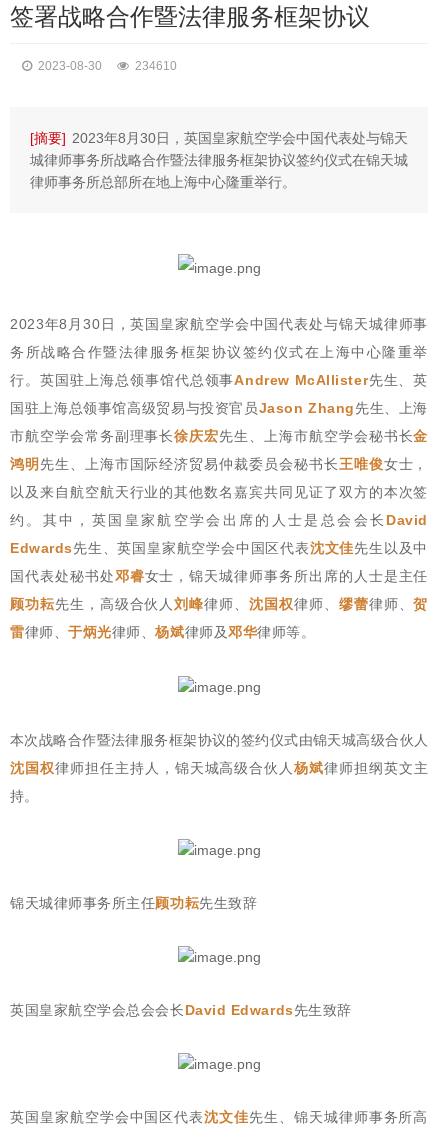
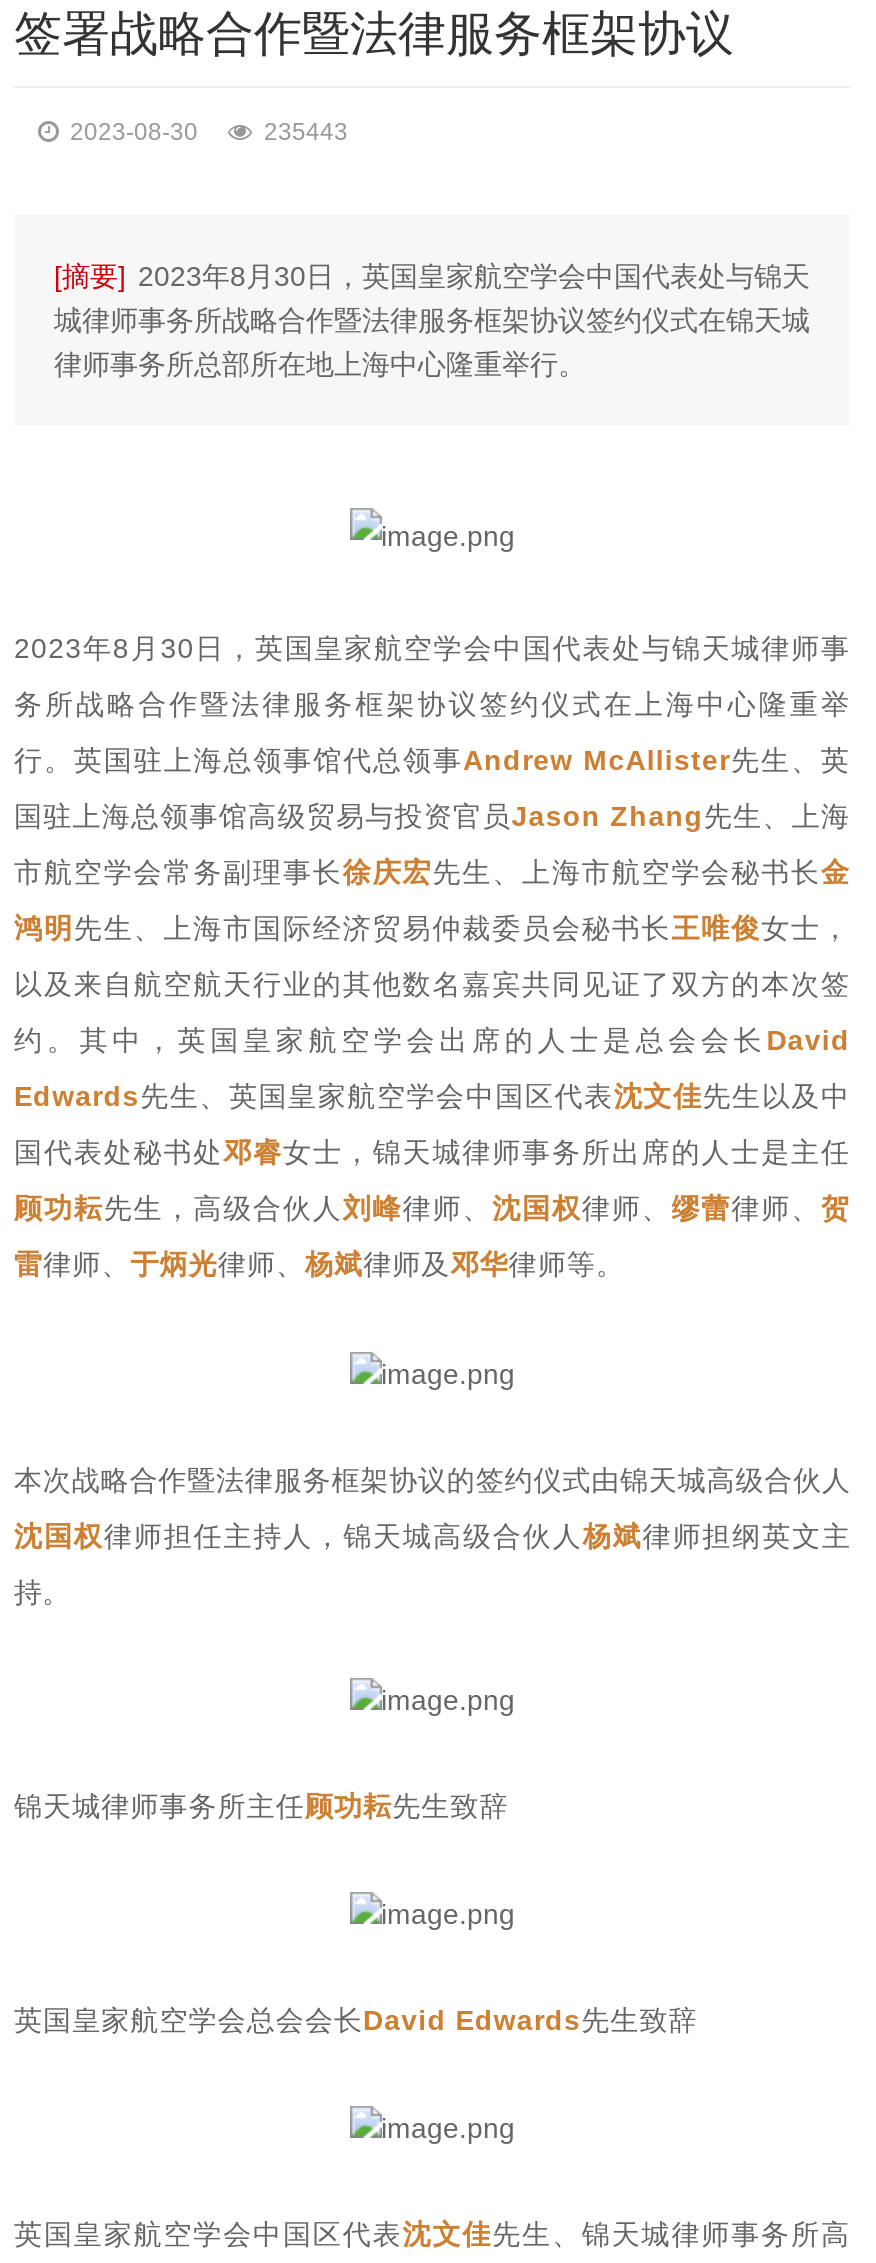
[135,59,177,73] 234610 -> [264,118,348,146] 235443

